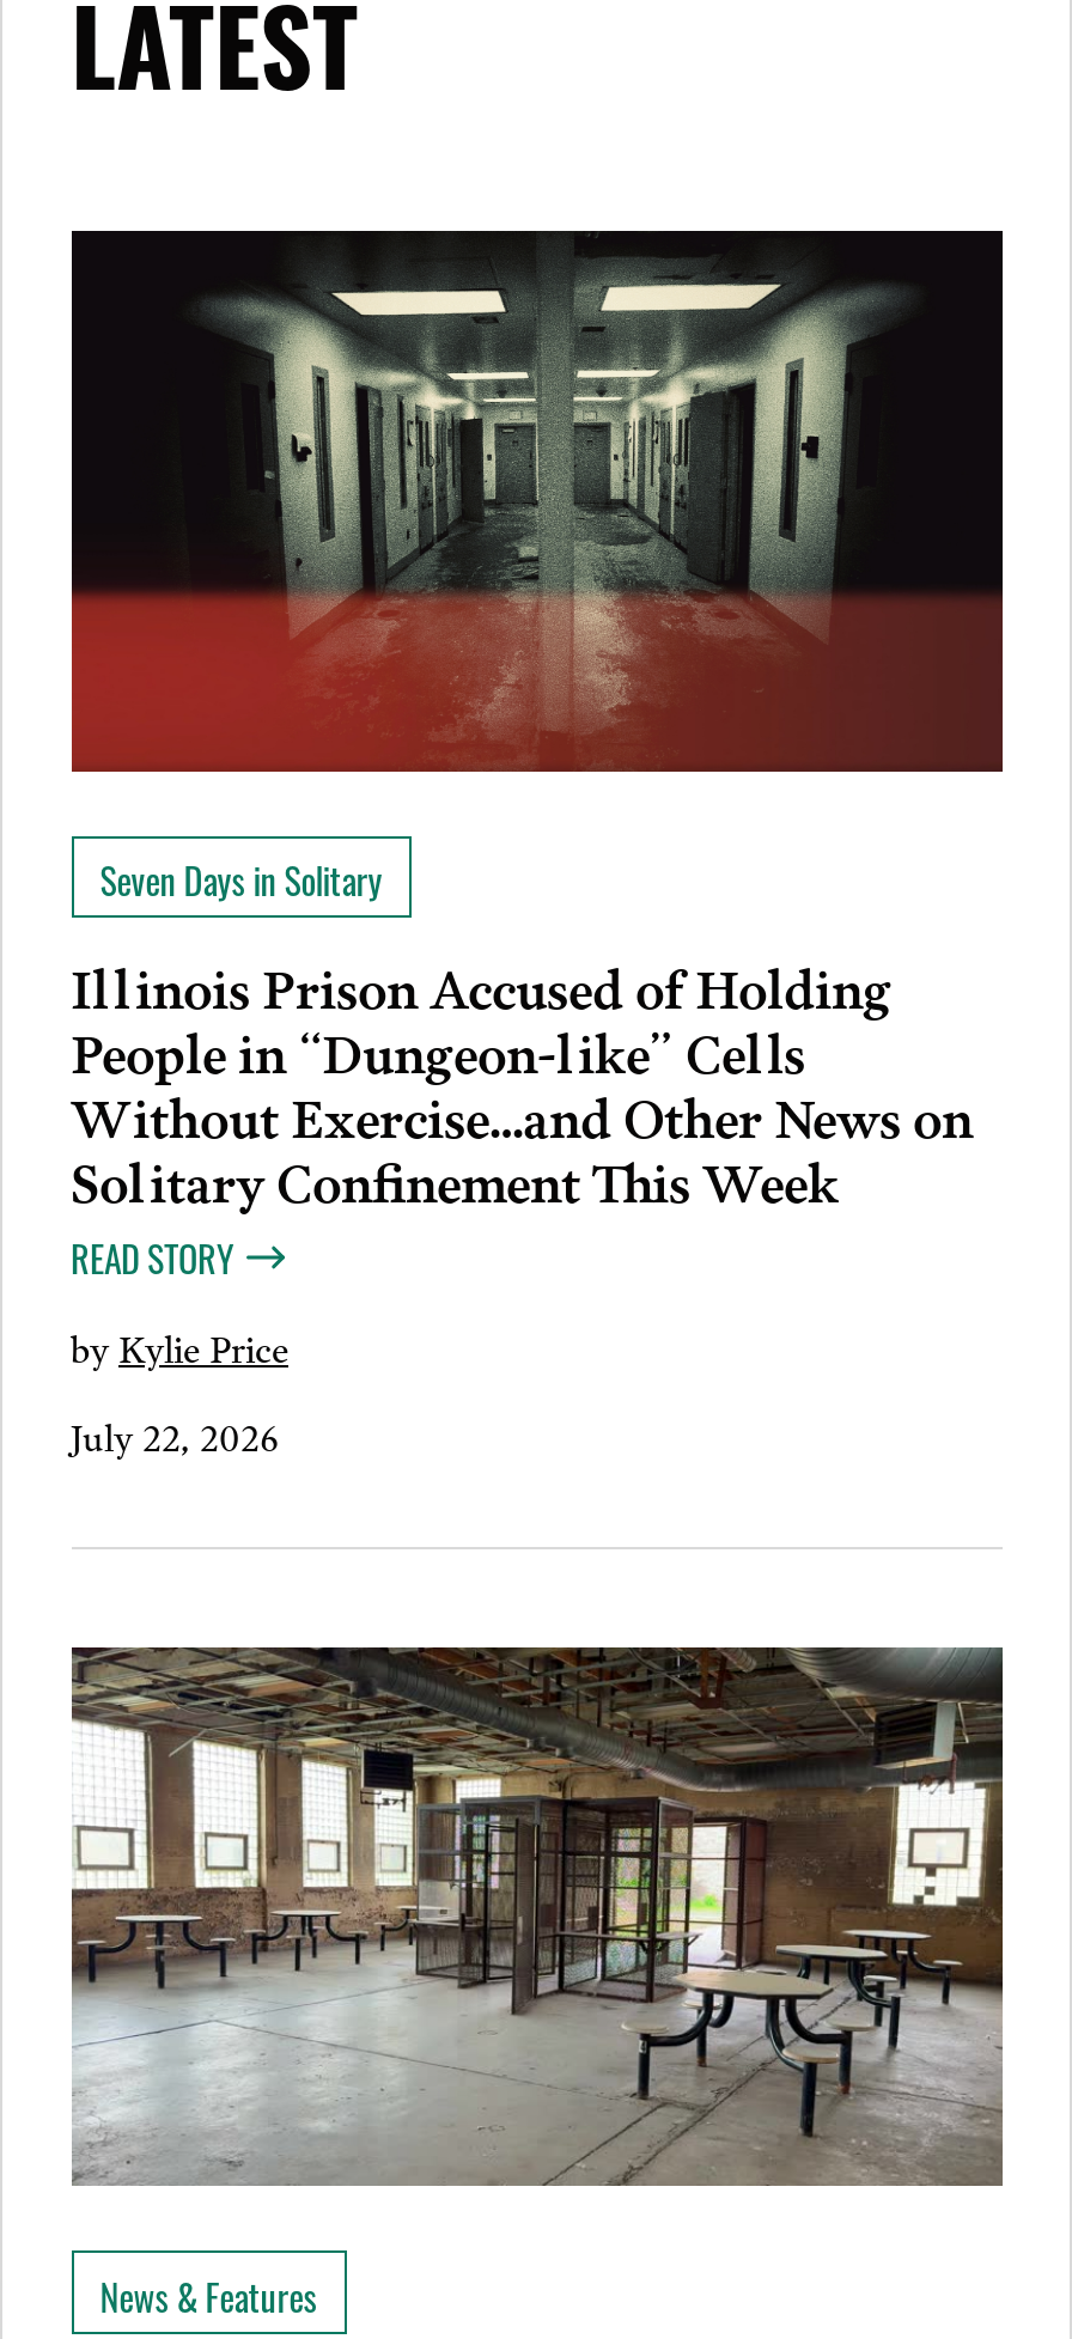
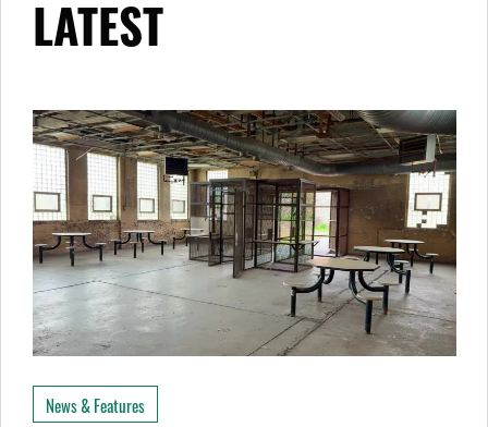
[69,229,1003,1464] [image] | Seven Days in Solitary | Illinois Prison Accused of Holding | People in “Dungeon-like” Cells | Without Exercise…and Other News on | Solitary Confinement This Week | READ STORY | by Kylie Price | July 22, 2026 -> none

